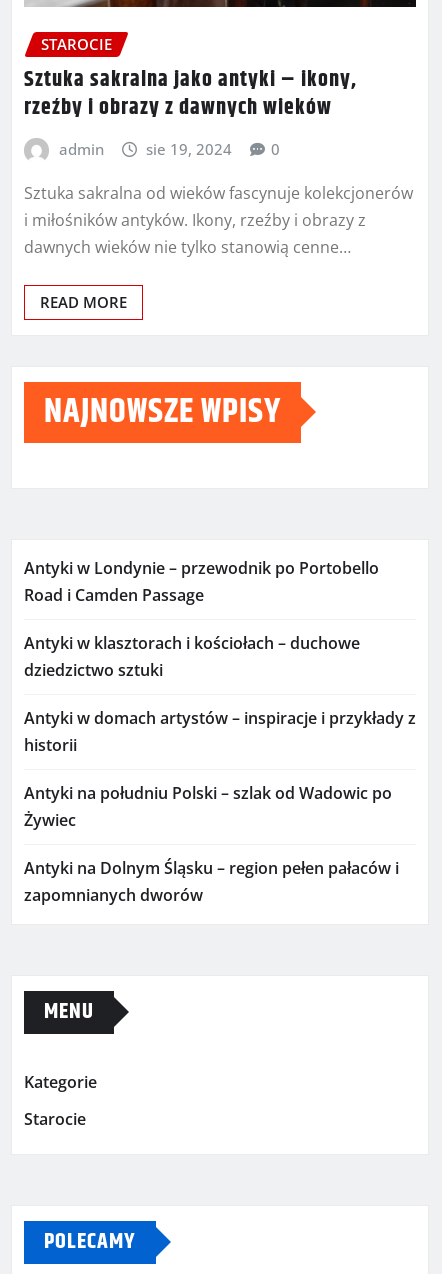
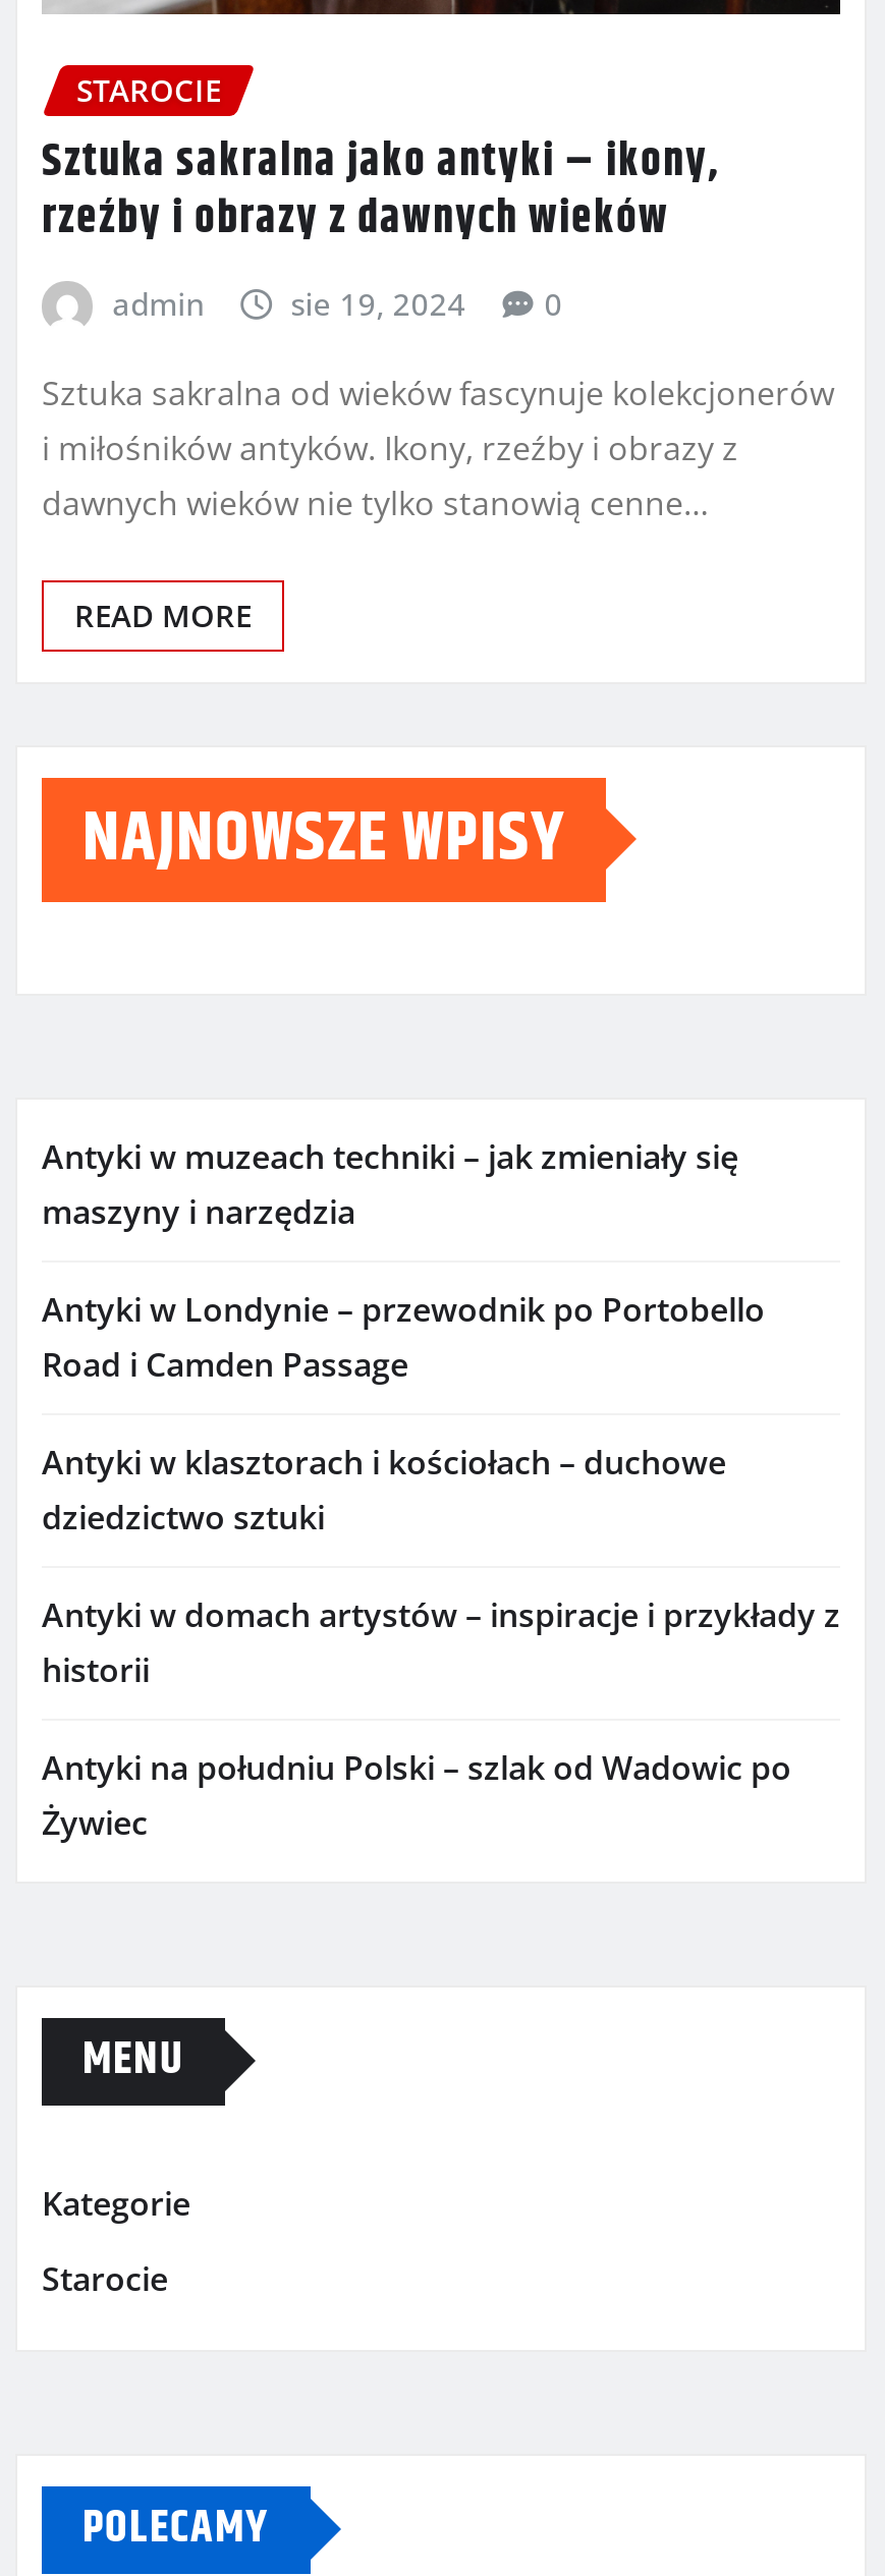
none -> [42,1134,738,1234] Antyki w muzeach techniki – jak zmieniały się | maszyny i narzędzia
moved [24,557,416,831] -> [42,1287,840,1845]: Antyki w Londynie – przewodnik po Portobello | Road i Camden Passage | Antyki w klasztorach i kościołach – duchowe | dziedzictwo sztuki | Antyki w domach artystów – inspiracje i przykłady z | historii | Antyki na południu Polski – szlak od Wadowic po | Żywiec
[24,857,399,906] Antyki na Dolnym Śląsku – region pełen pałaców i | zapomnianych dworów -> none

